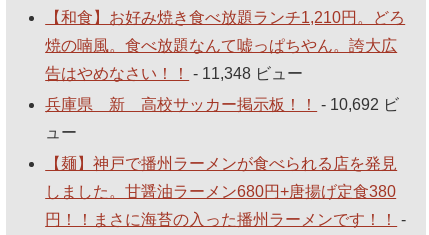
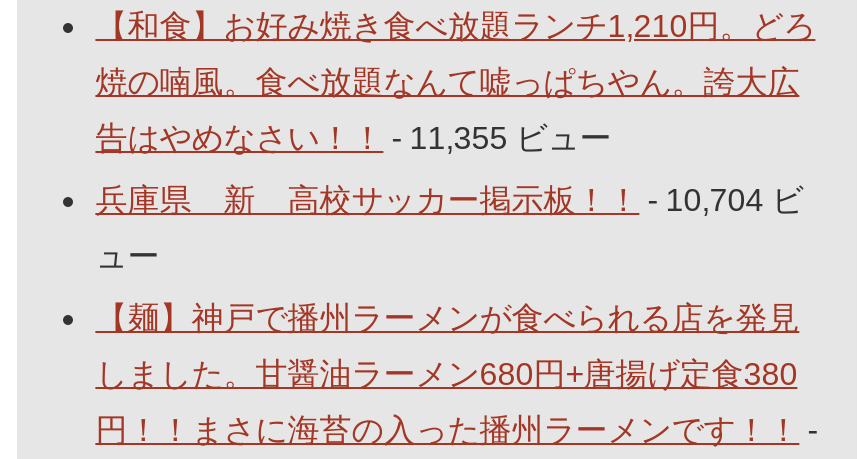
[45,65,303,82] 告はやめなさい！！- 11,348 ビュー -> [95,120,611,154] 告はやめなさい！！- 11,355 ビュー
[45,96,399,113] 兵庫県 新 高校サッカー掲示板！！- 10,692 ビ -> [95,183,803,217] 兵庫県 新 高校サッカー掲示板！！- 10,704 ビ

